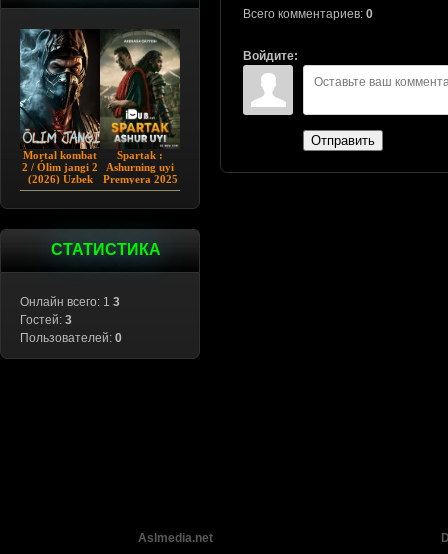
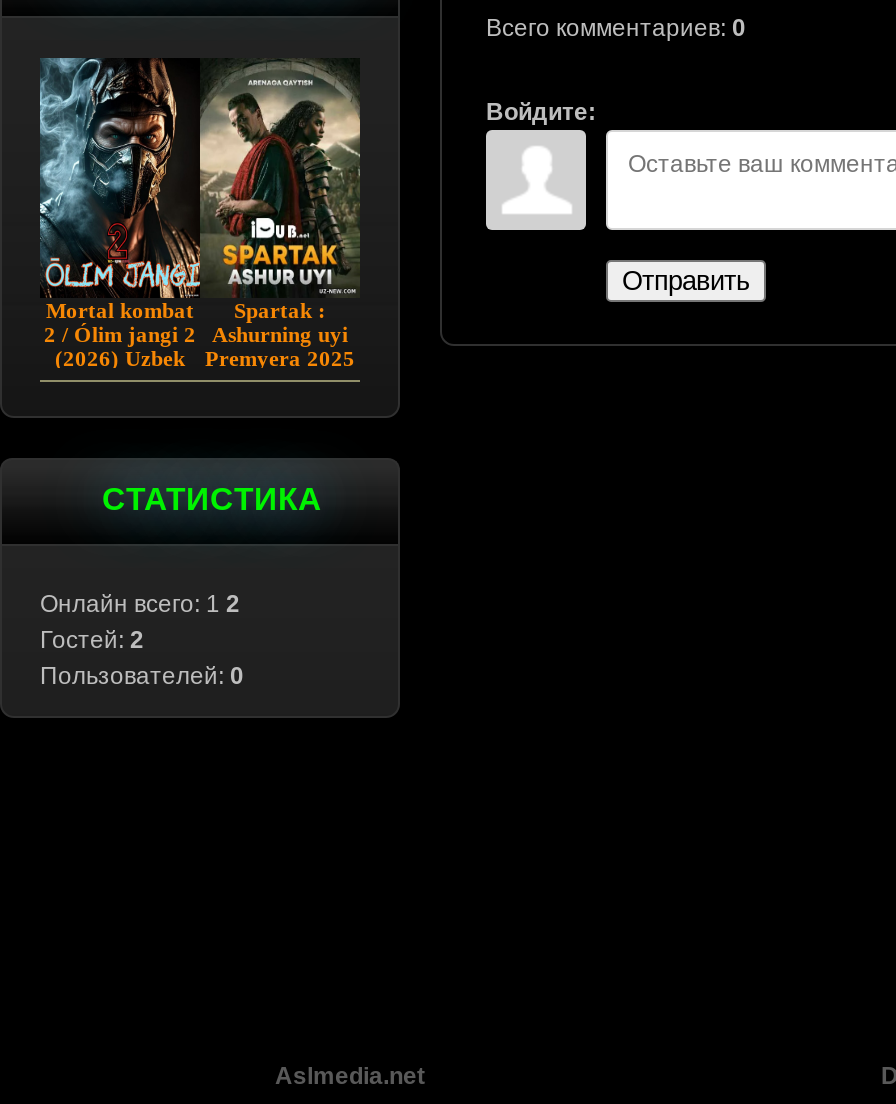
[20,295,120,309] Онлайн всего: 1 3 -> [40,590,240,618] Онлайн всего: 1 2
[20,313,72,327] Гостей: 3 -> [40,626,144,654] Гостей: 2

